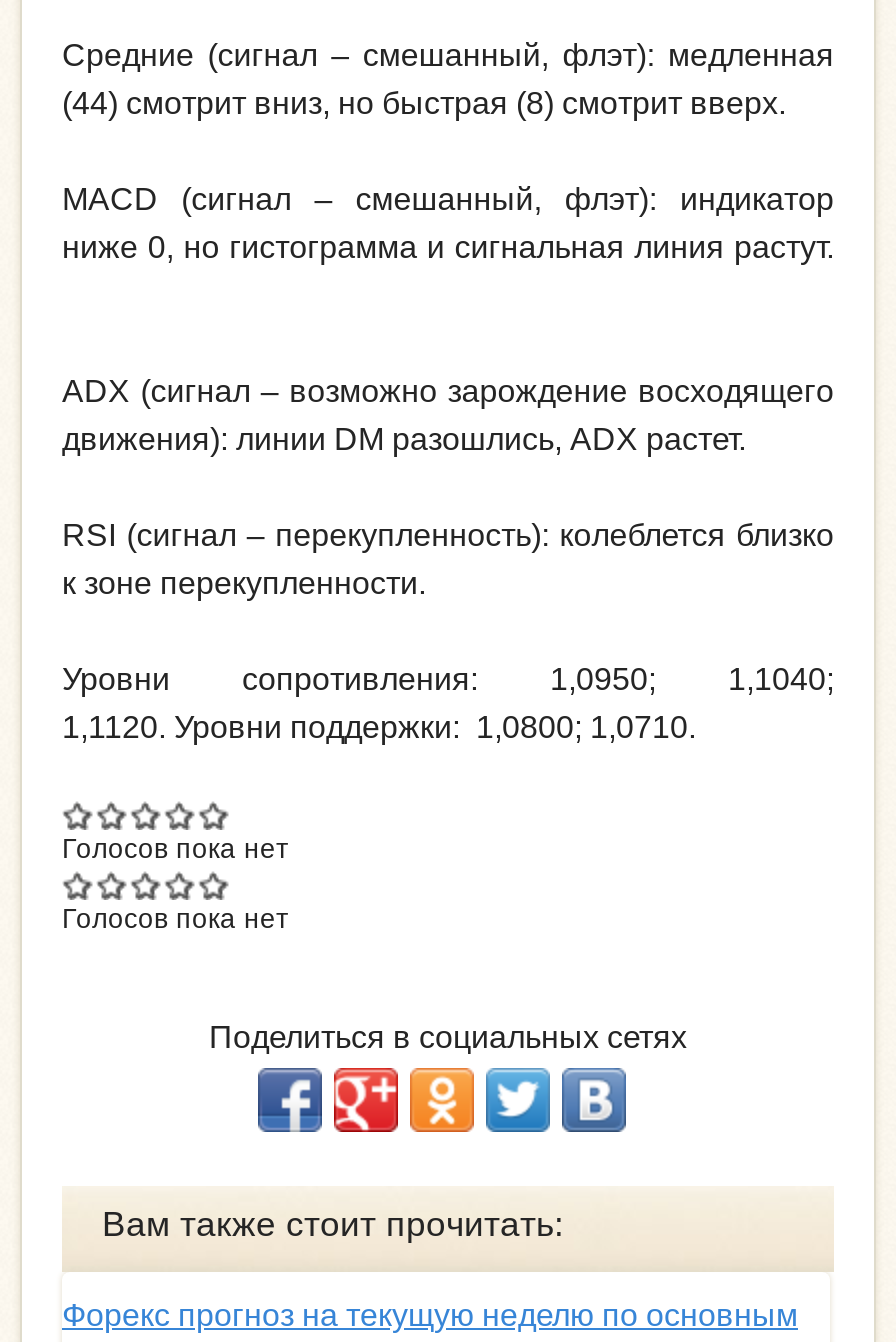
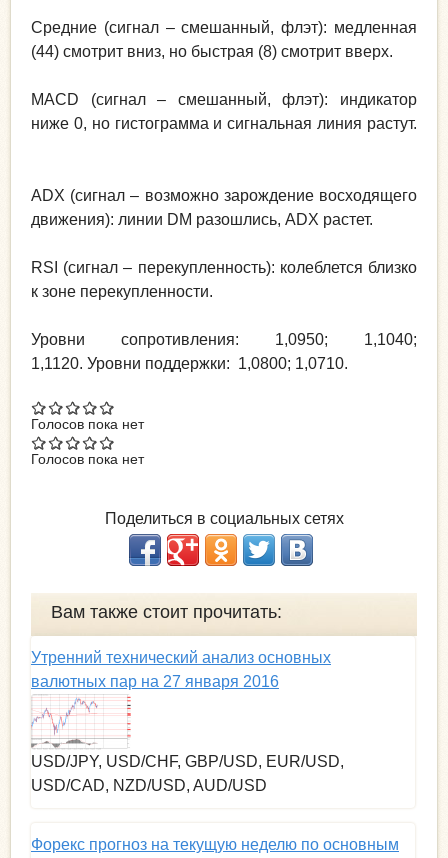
none -> [30,697,344,794] [image] | USD/JPY, USD/CHF, GBP/USD, EUR/USD, | USD/CAD, NZD/USD, AUD/USD
none -> [31,649,331,690] Утренний технический анализ основных | валютных пар на 27 января 2016

